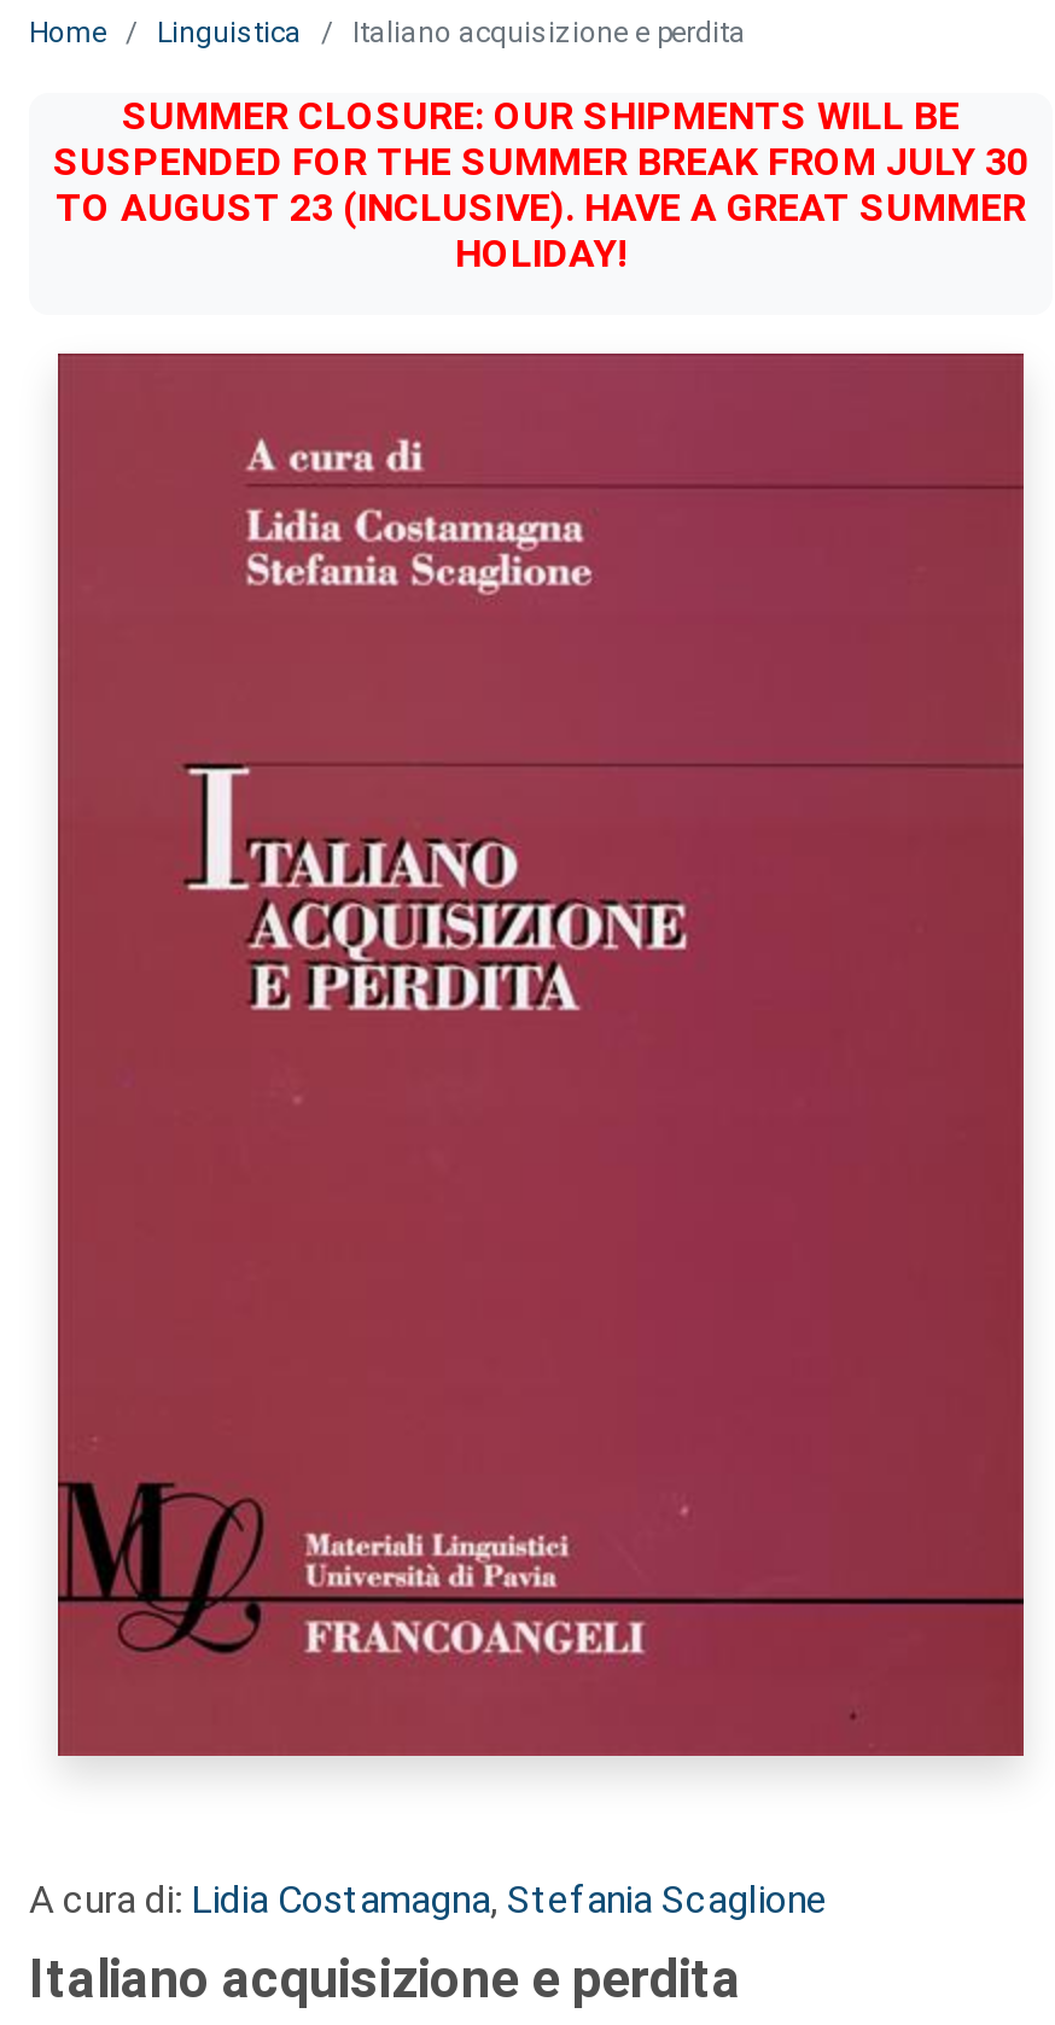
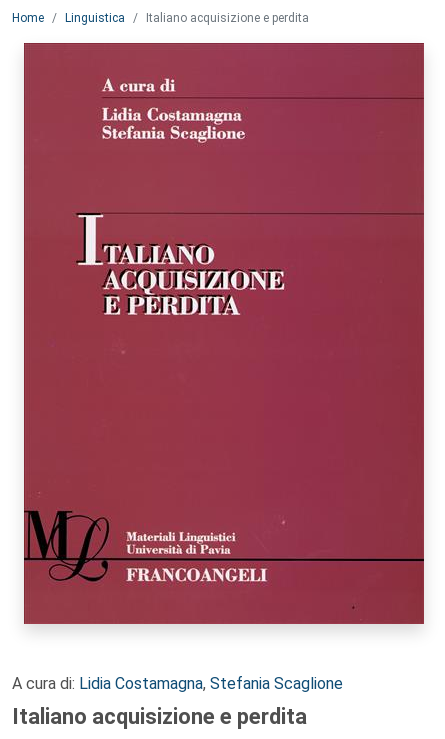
[53,93,1028,276] SUMMER CLOSURE: OUR SHIPMENTS WILL BE | SUSPENDED FOR THE SUMMER BREAK FROM JULY 30 | TO AUGUST 23 (INCLUSIVE). HAVE A GREAT SUMMER | HOLIDAY! -> none

